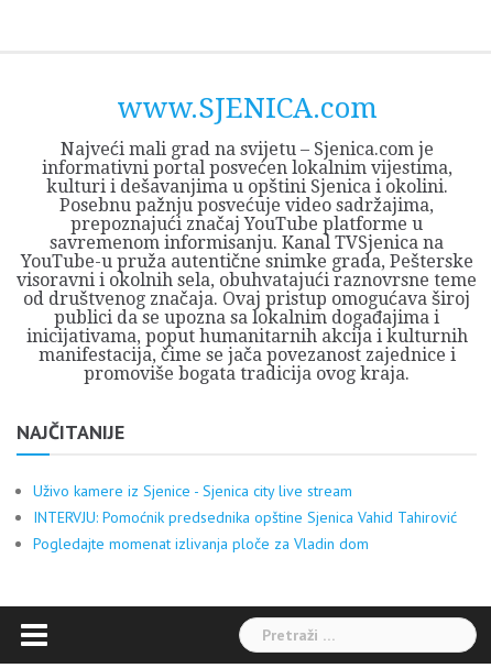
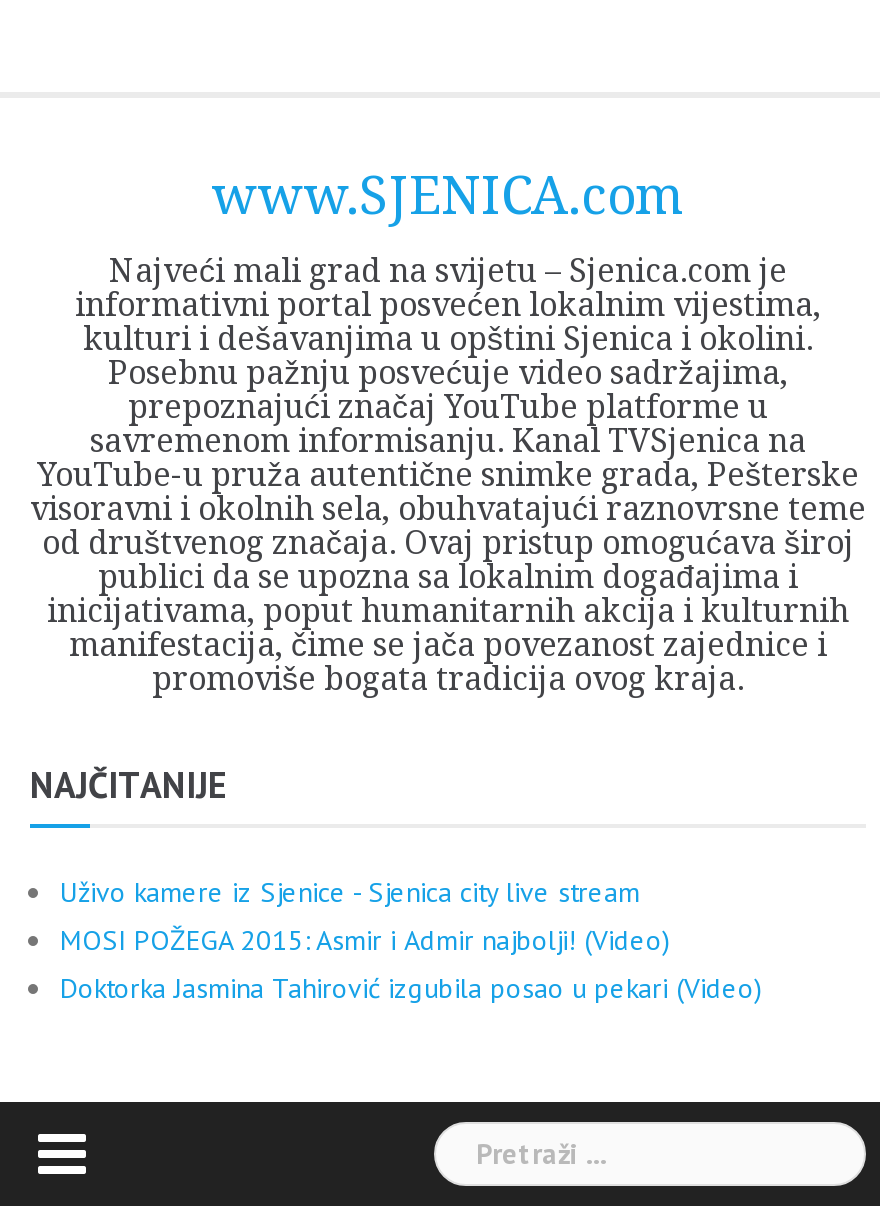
[33,507,457,554] INTERVJU: Pomoćnik predsednika opštine Sjenica Vahid Tahirović | Pogledajte momenat izlivanja ploče za Vladin dom -> [60,922,762,1006] MOSI POŽEGA 2015: Asmir i Admir najbolji! (Video) | Doktorka Jasmina Tahirović izgubila posao u pekari (Video)

